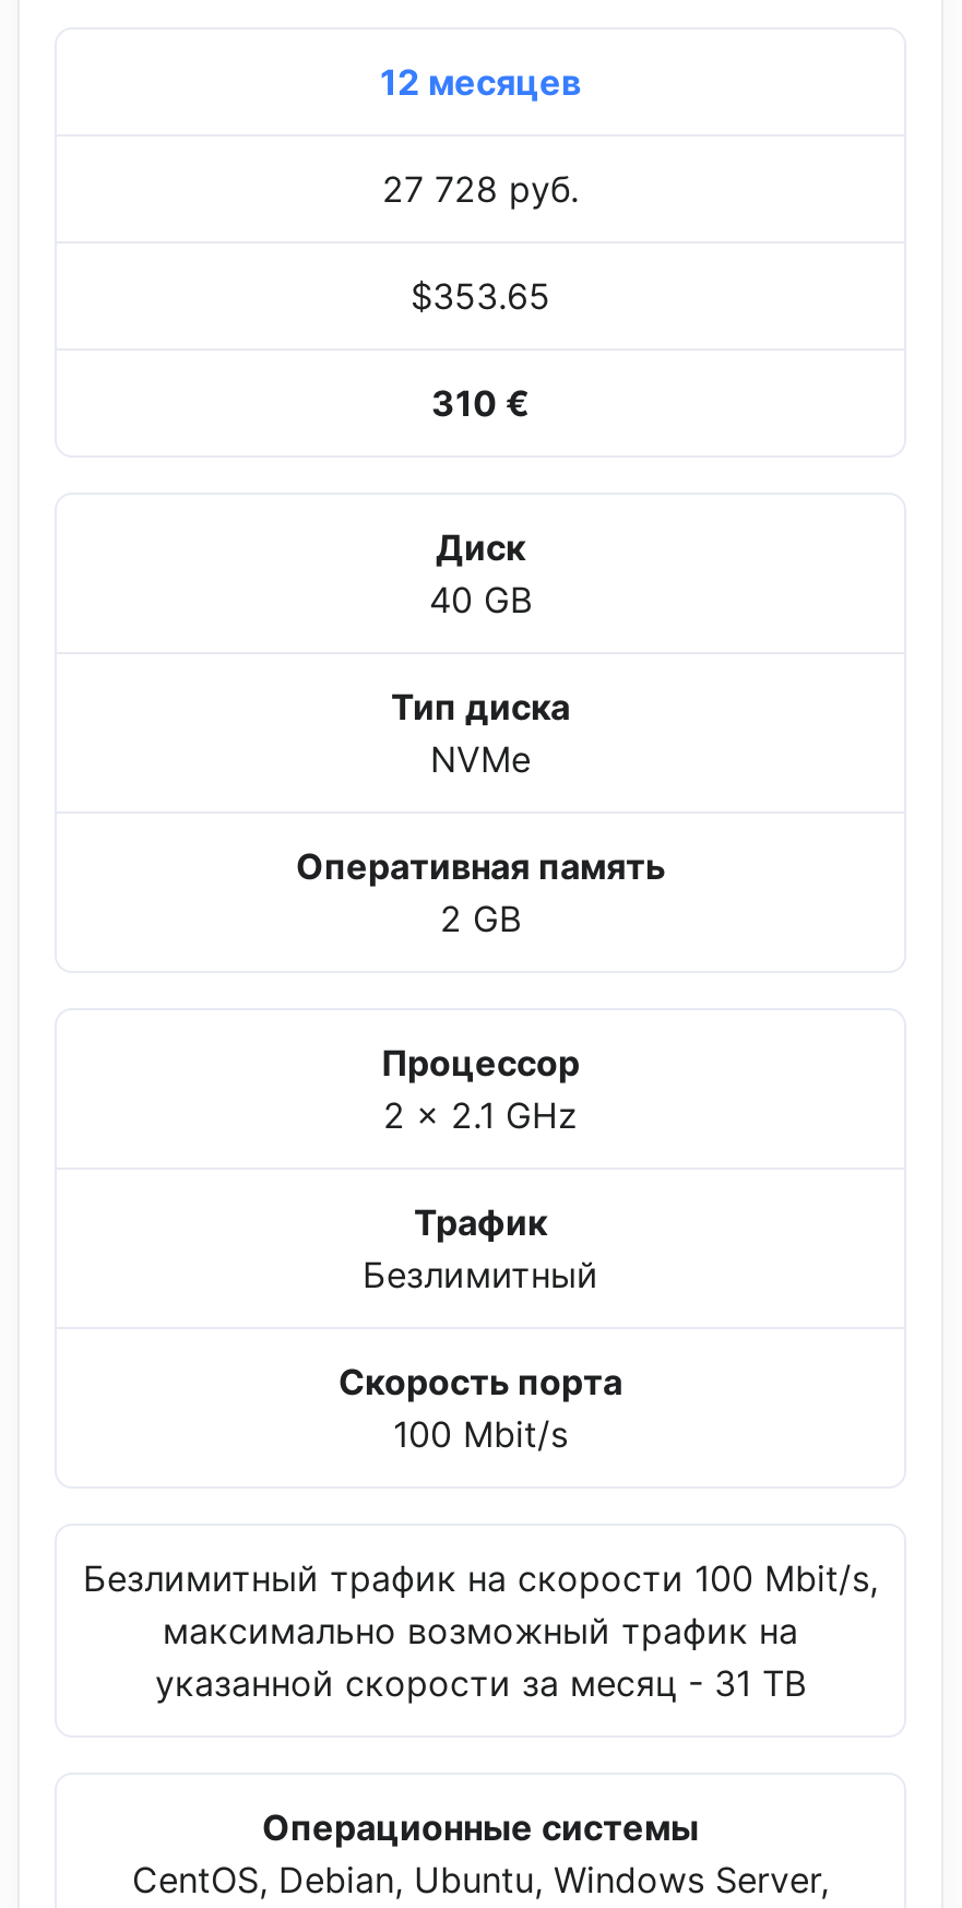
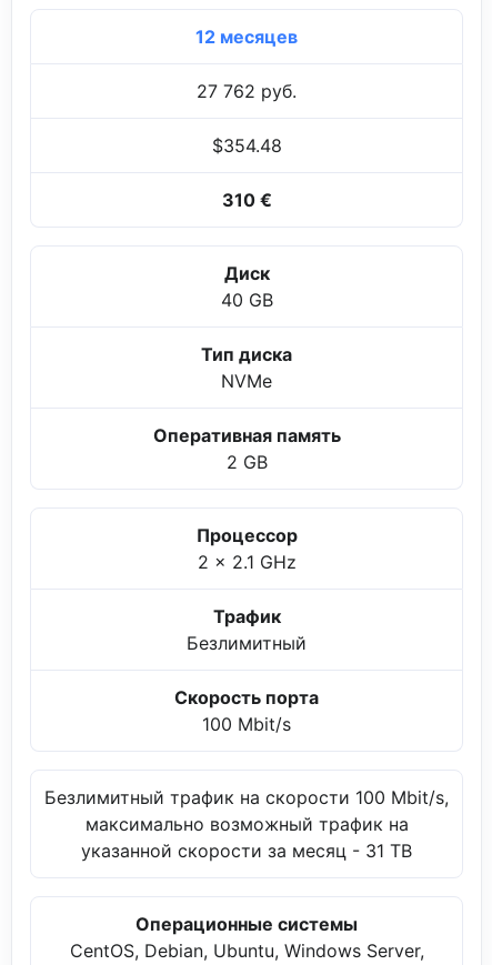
[382,167,579,211] 27 728 руб. -> [197,80,297,102] 27 762 руб.
[411,274,550,318] $353.65 -> [212,134,282,157] $354.48

